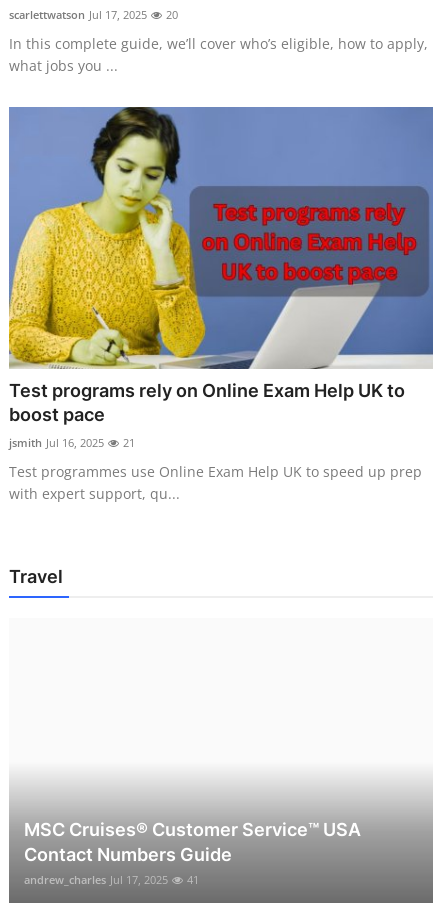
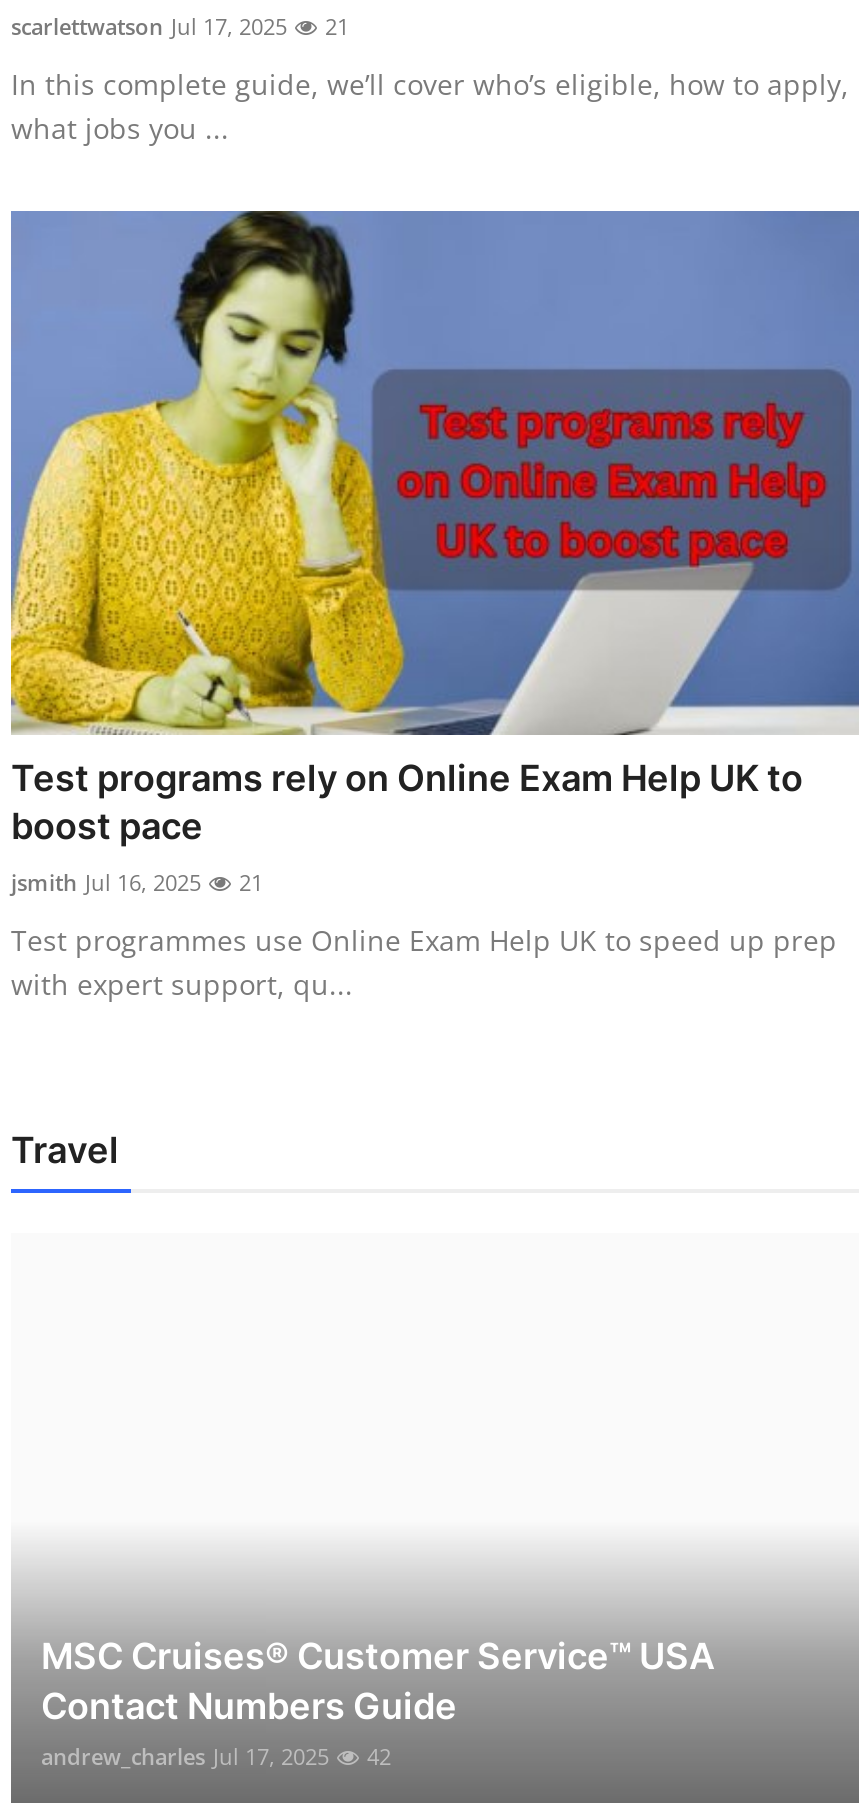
[9,7,178,22] scarlettwatson Jul 17, 2025 20 -> [11,11,349,41] scarlettwatson Jul 17, 2025 21
[24,872,199,887] andrew_charles Jul 17, 2025 41 -> [41,1742,391,1772] andrew_charles Jul 17, 2025 42

